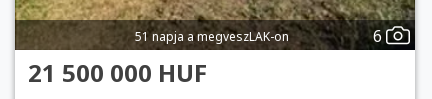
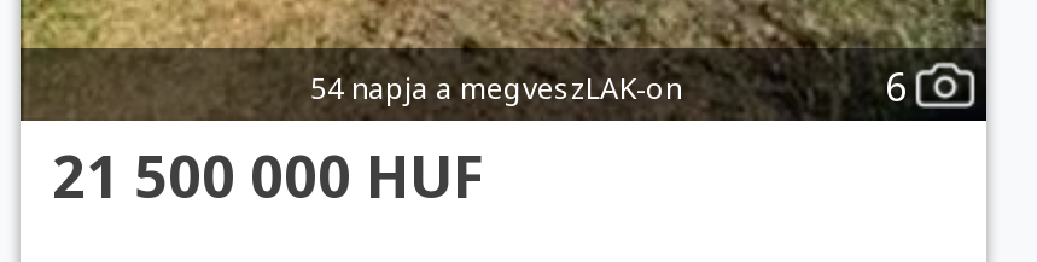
[135,28,289,45] 51 napja a megveszLAK-on -> [310,68,682,109] 54 napja a megveszLAK-on

